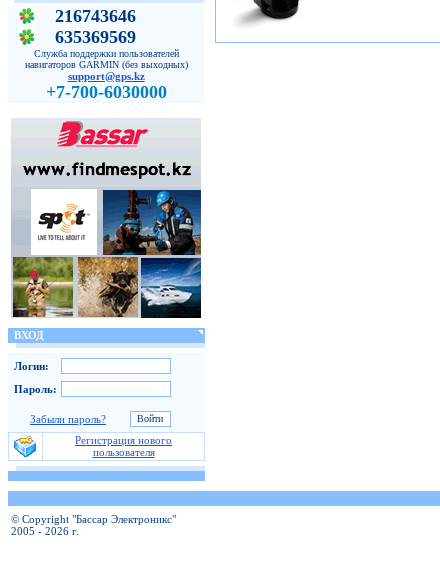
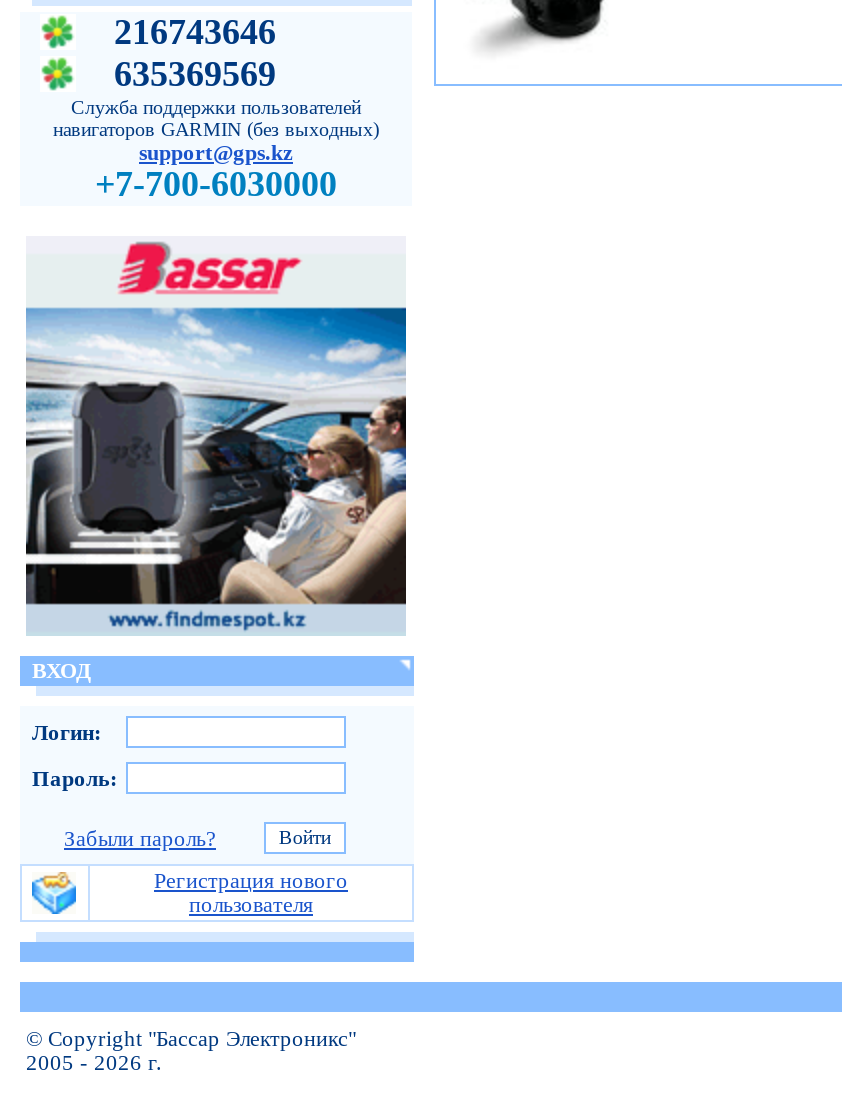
[11,154,202,319] [image] -> [24,306,408,636] [image]

